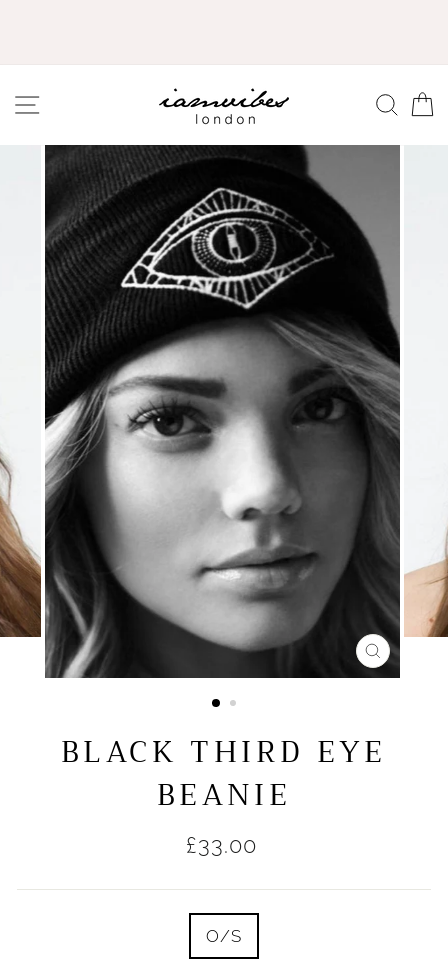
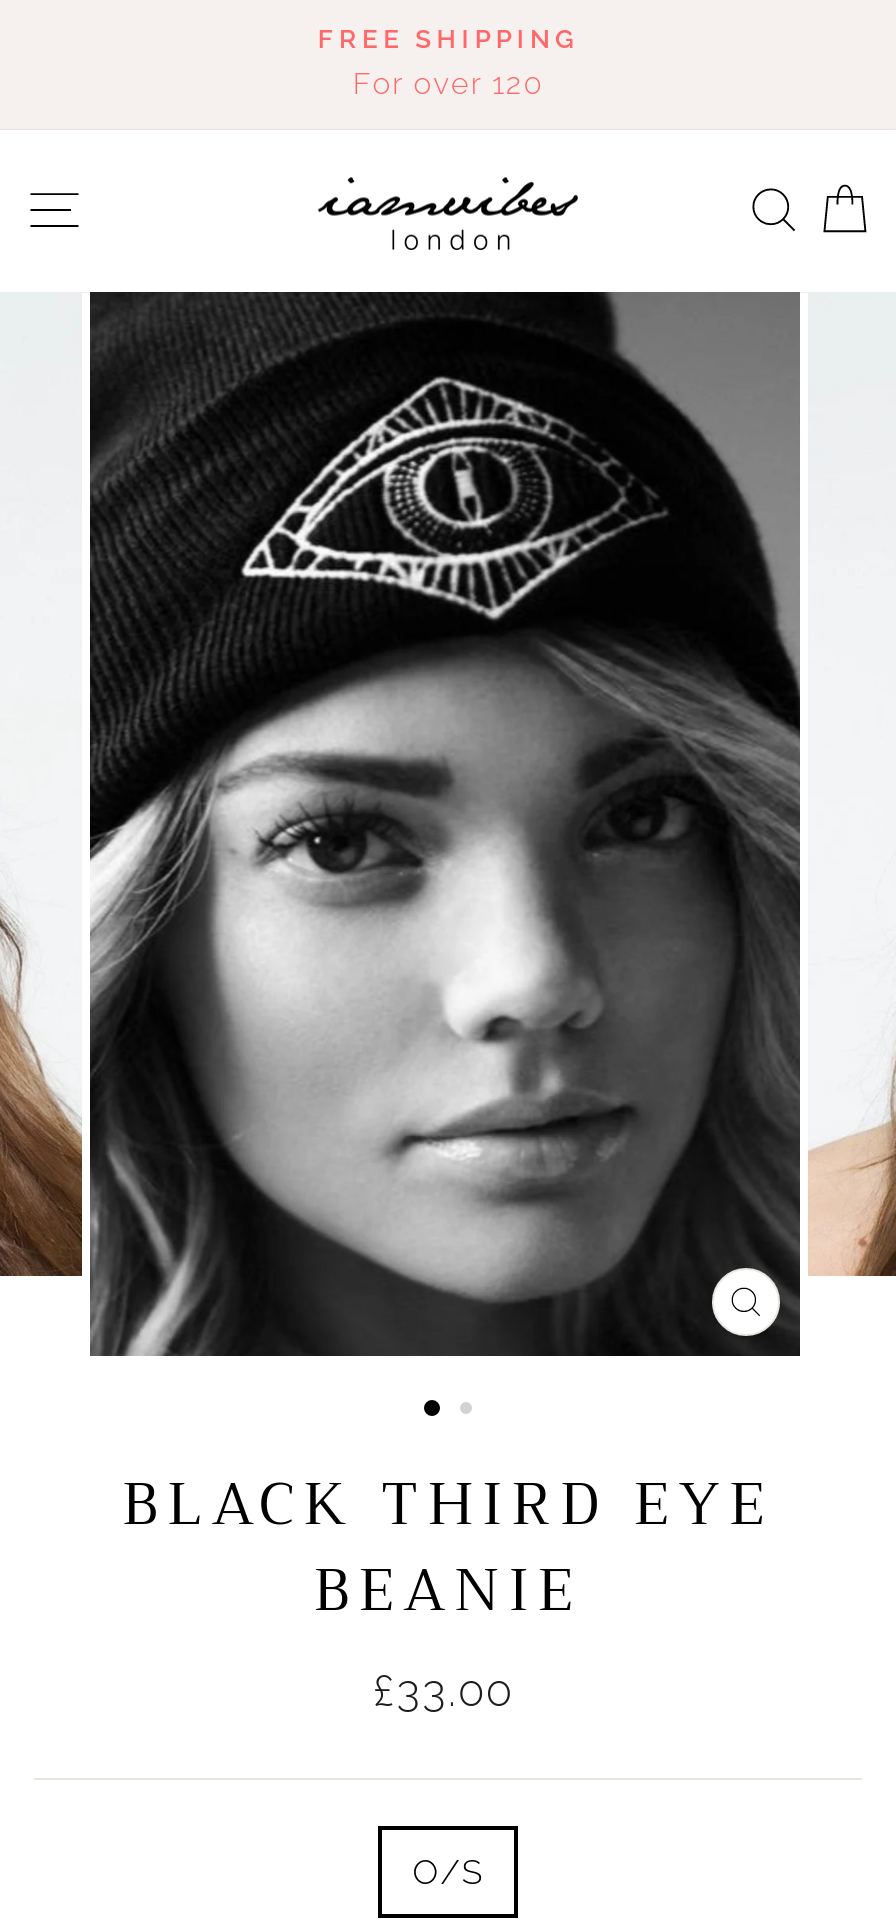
none -> [318,24,578,102] FREE SHIPPING | For over 120

